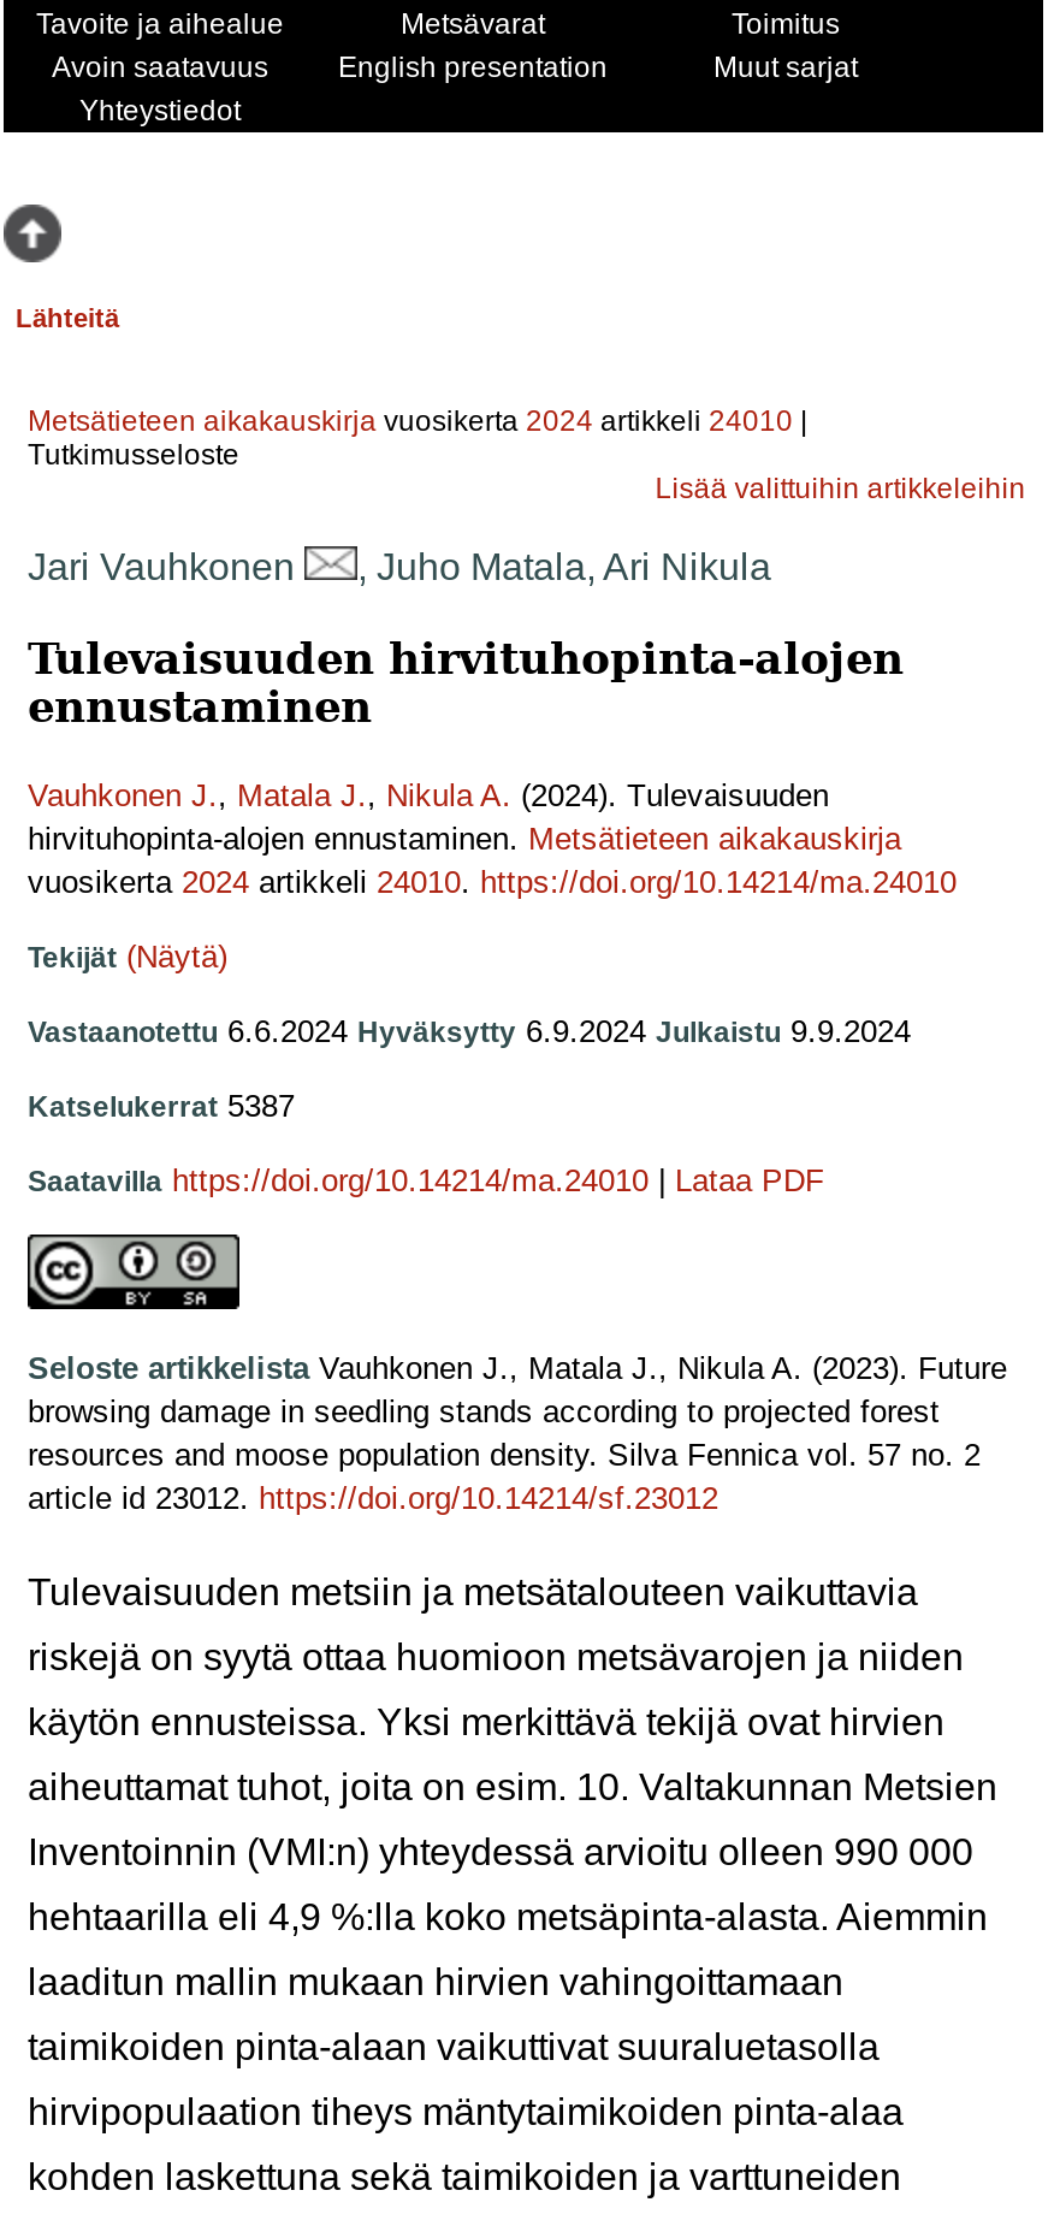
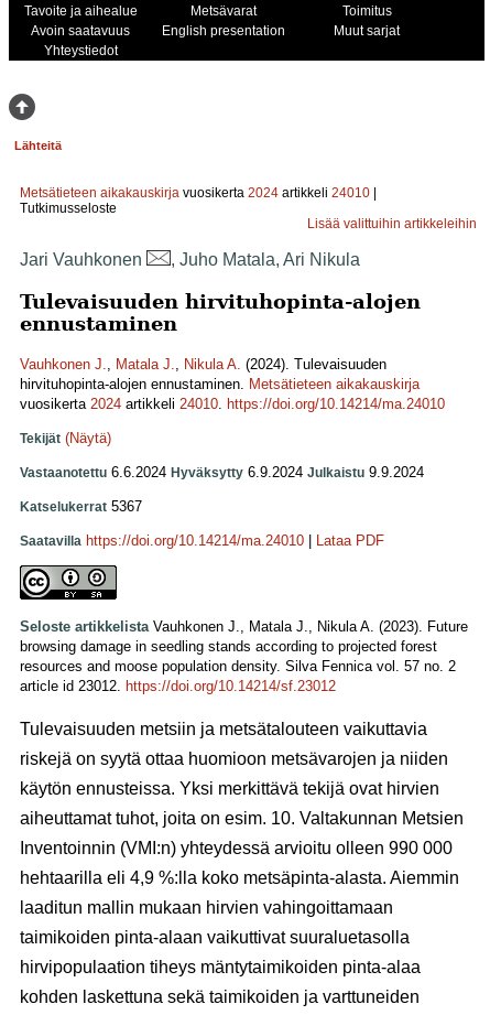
[28,1088,295,1124] Katselukerrat 5387 -> [20,498,142,515] Katselukerrat 5367

